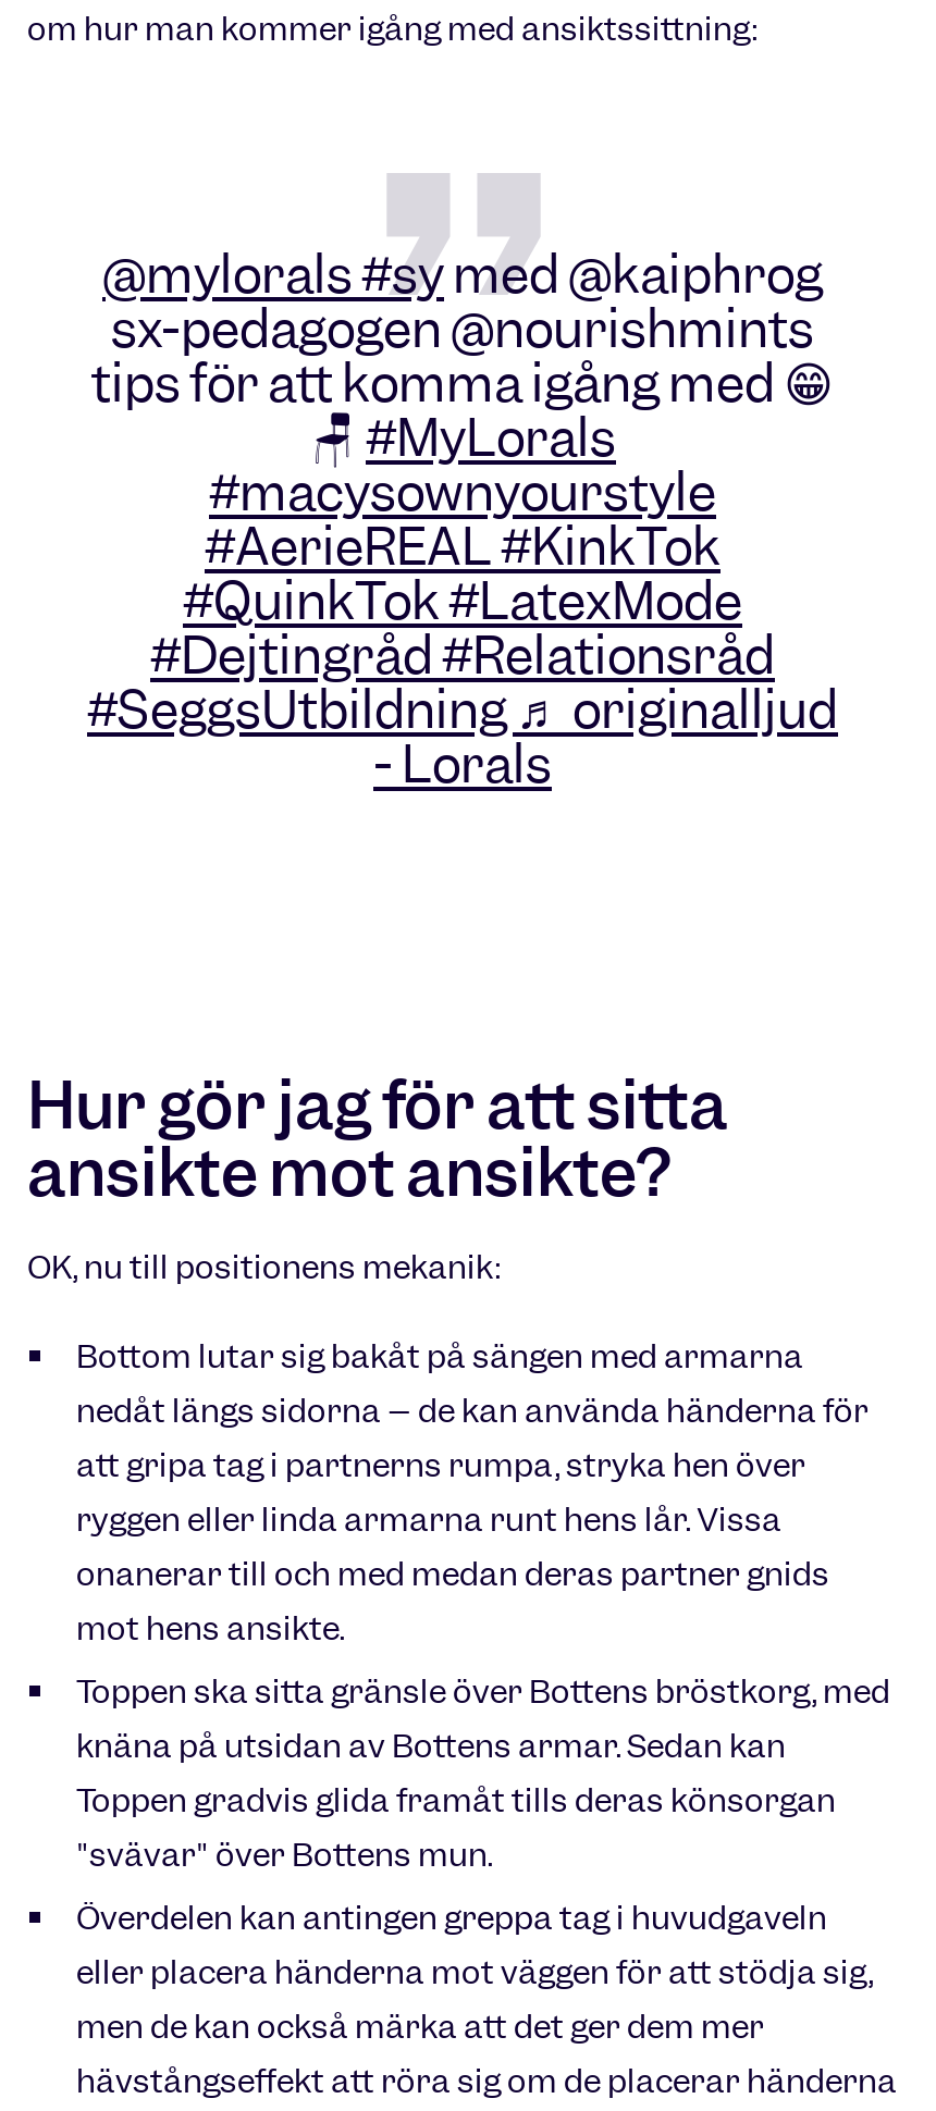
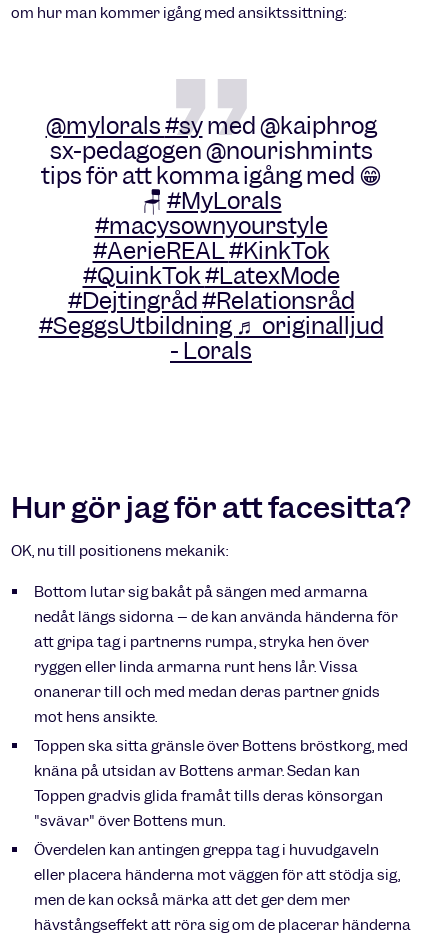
[27,1063,728,1215] Hur gör jag för att sitta | ansikte mot ansikte? -> [11,488,411,527] Hur gör jag för att facesitta?

